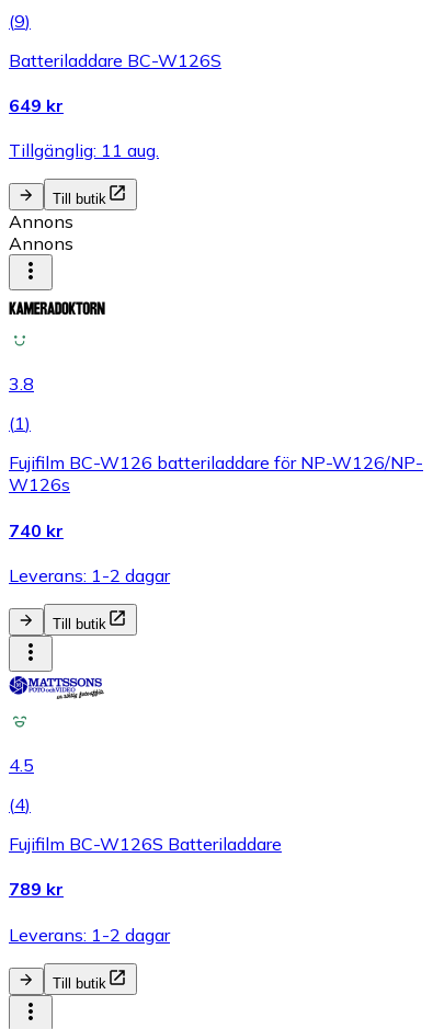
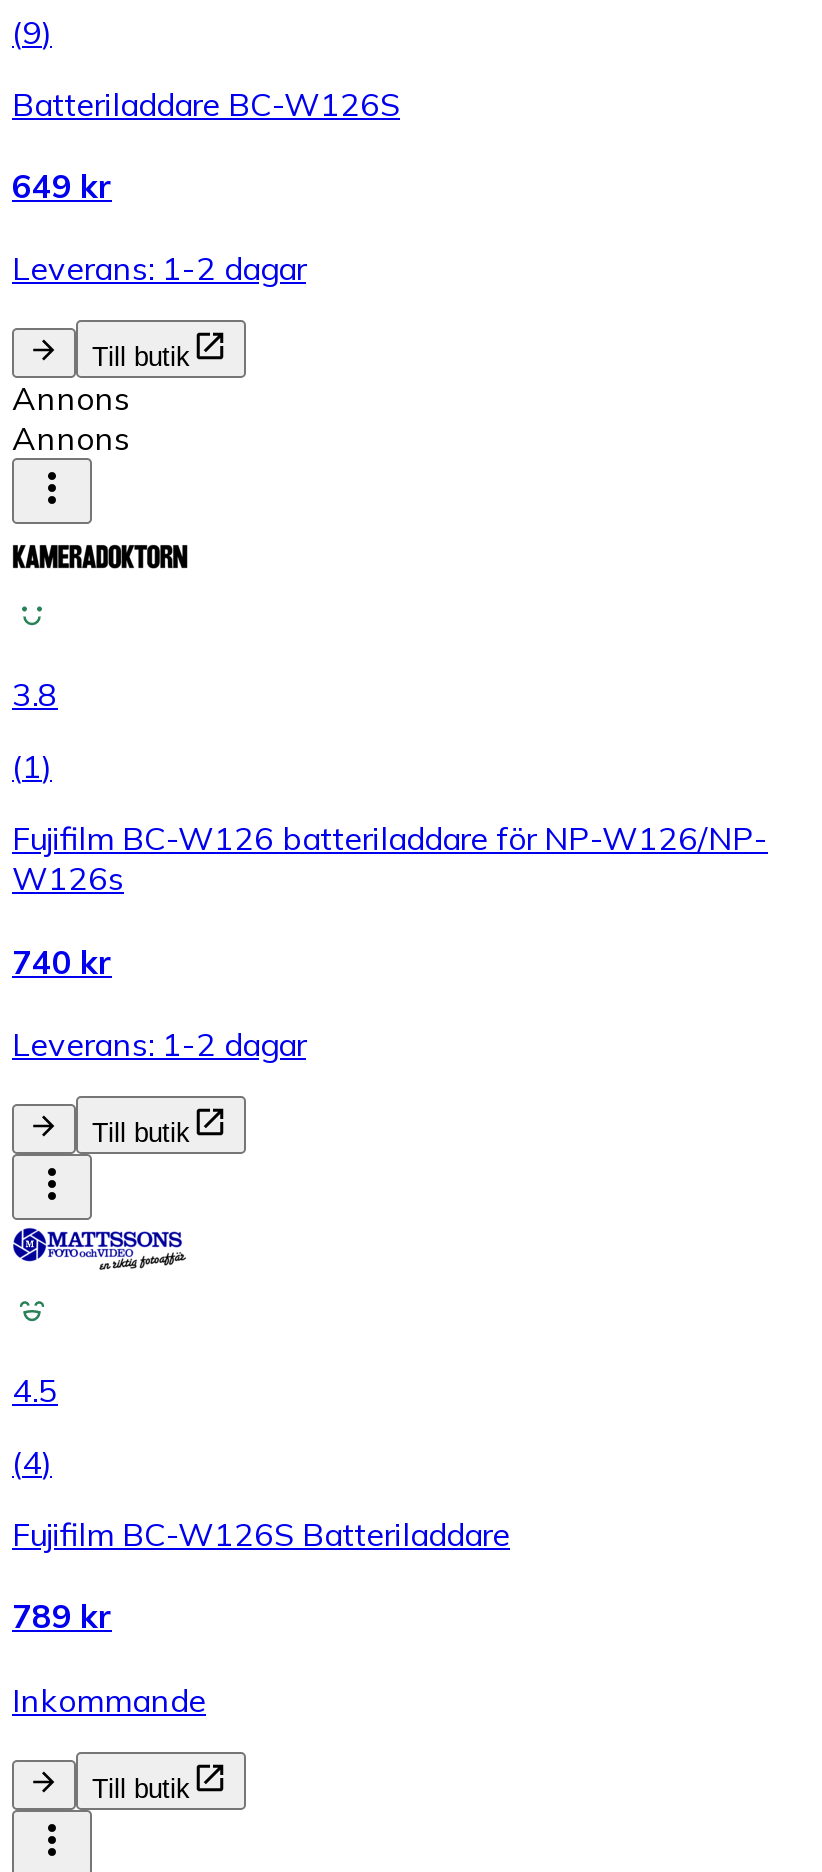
[9,140,159,162] Tillgänglig: 11 aug. -> [12,249,306,289] Leverans: 1-2 dagar
[9,923,170,945] Leverans: 1-2 dagar -> [12,1679,206,1719] Inkommande

